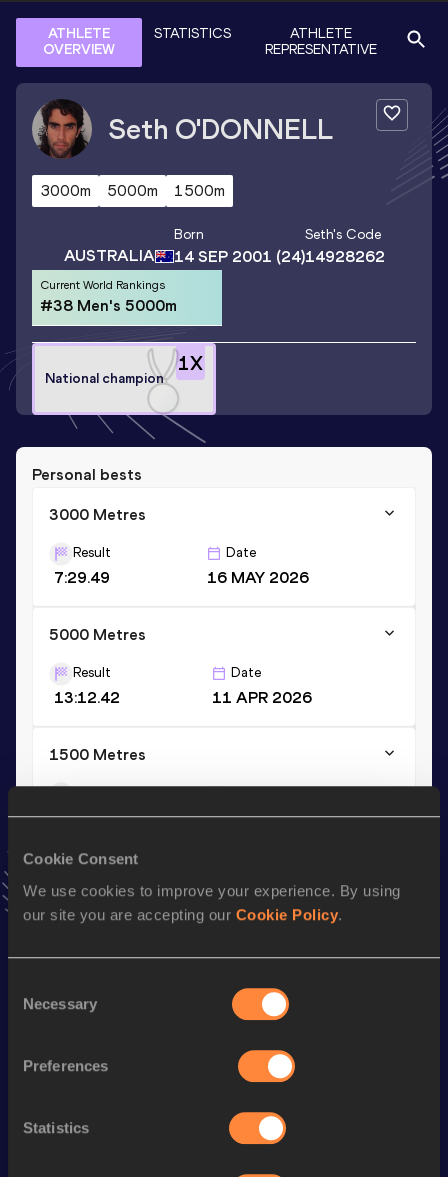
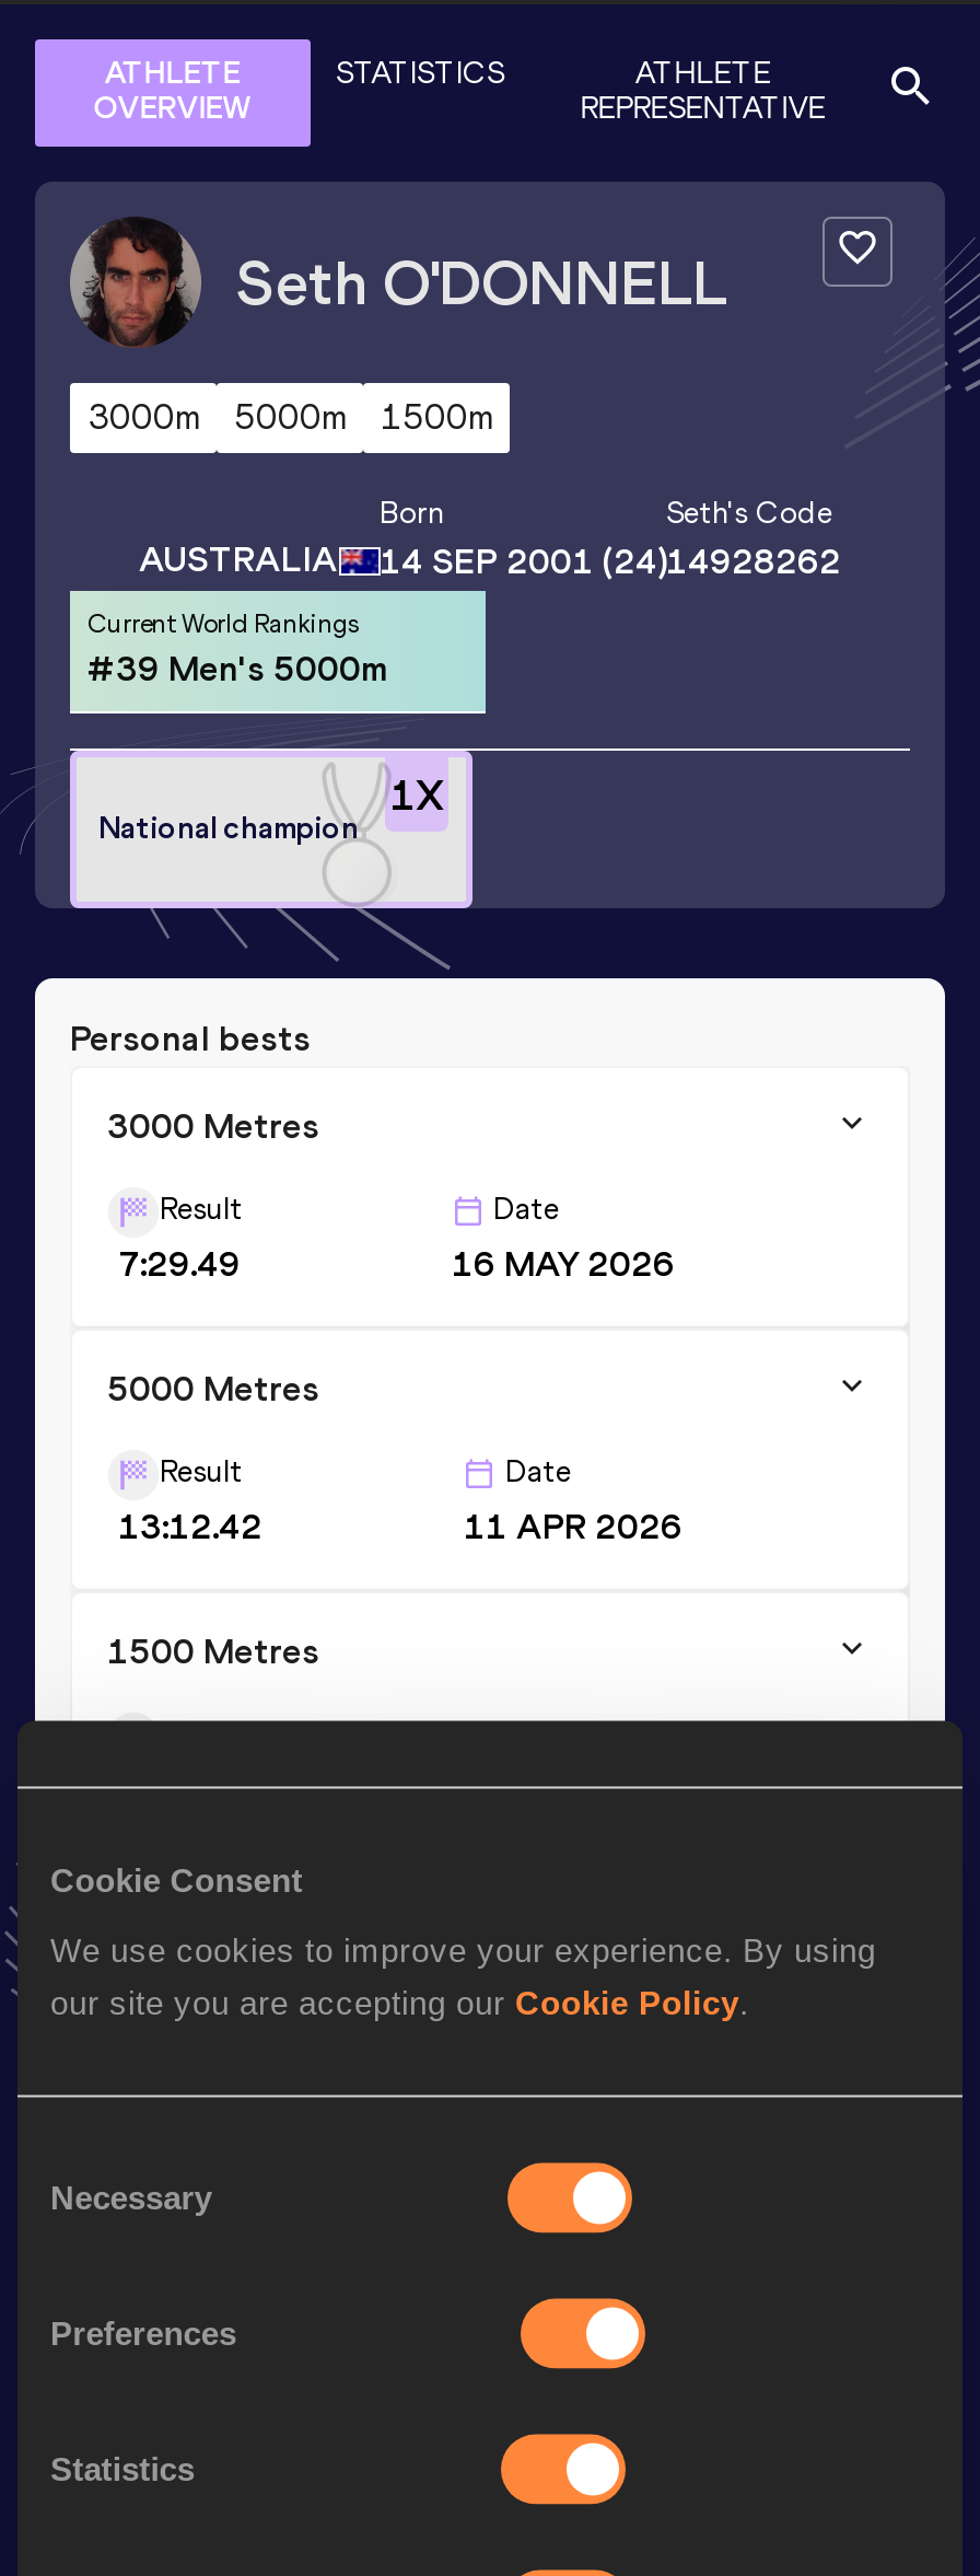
[40,296,177,315] #38 Men's 5000m -> [87,648,387,689] #39 Men's 5000m

